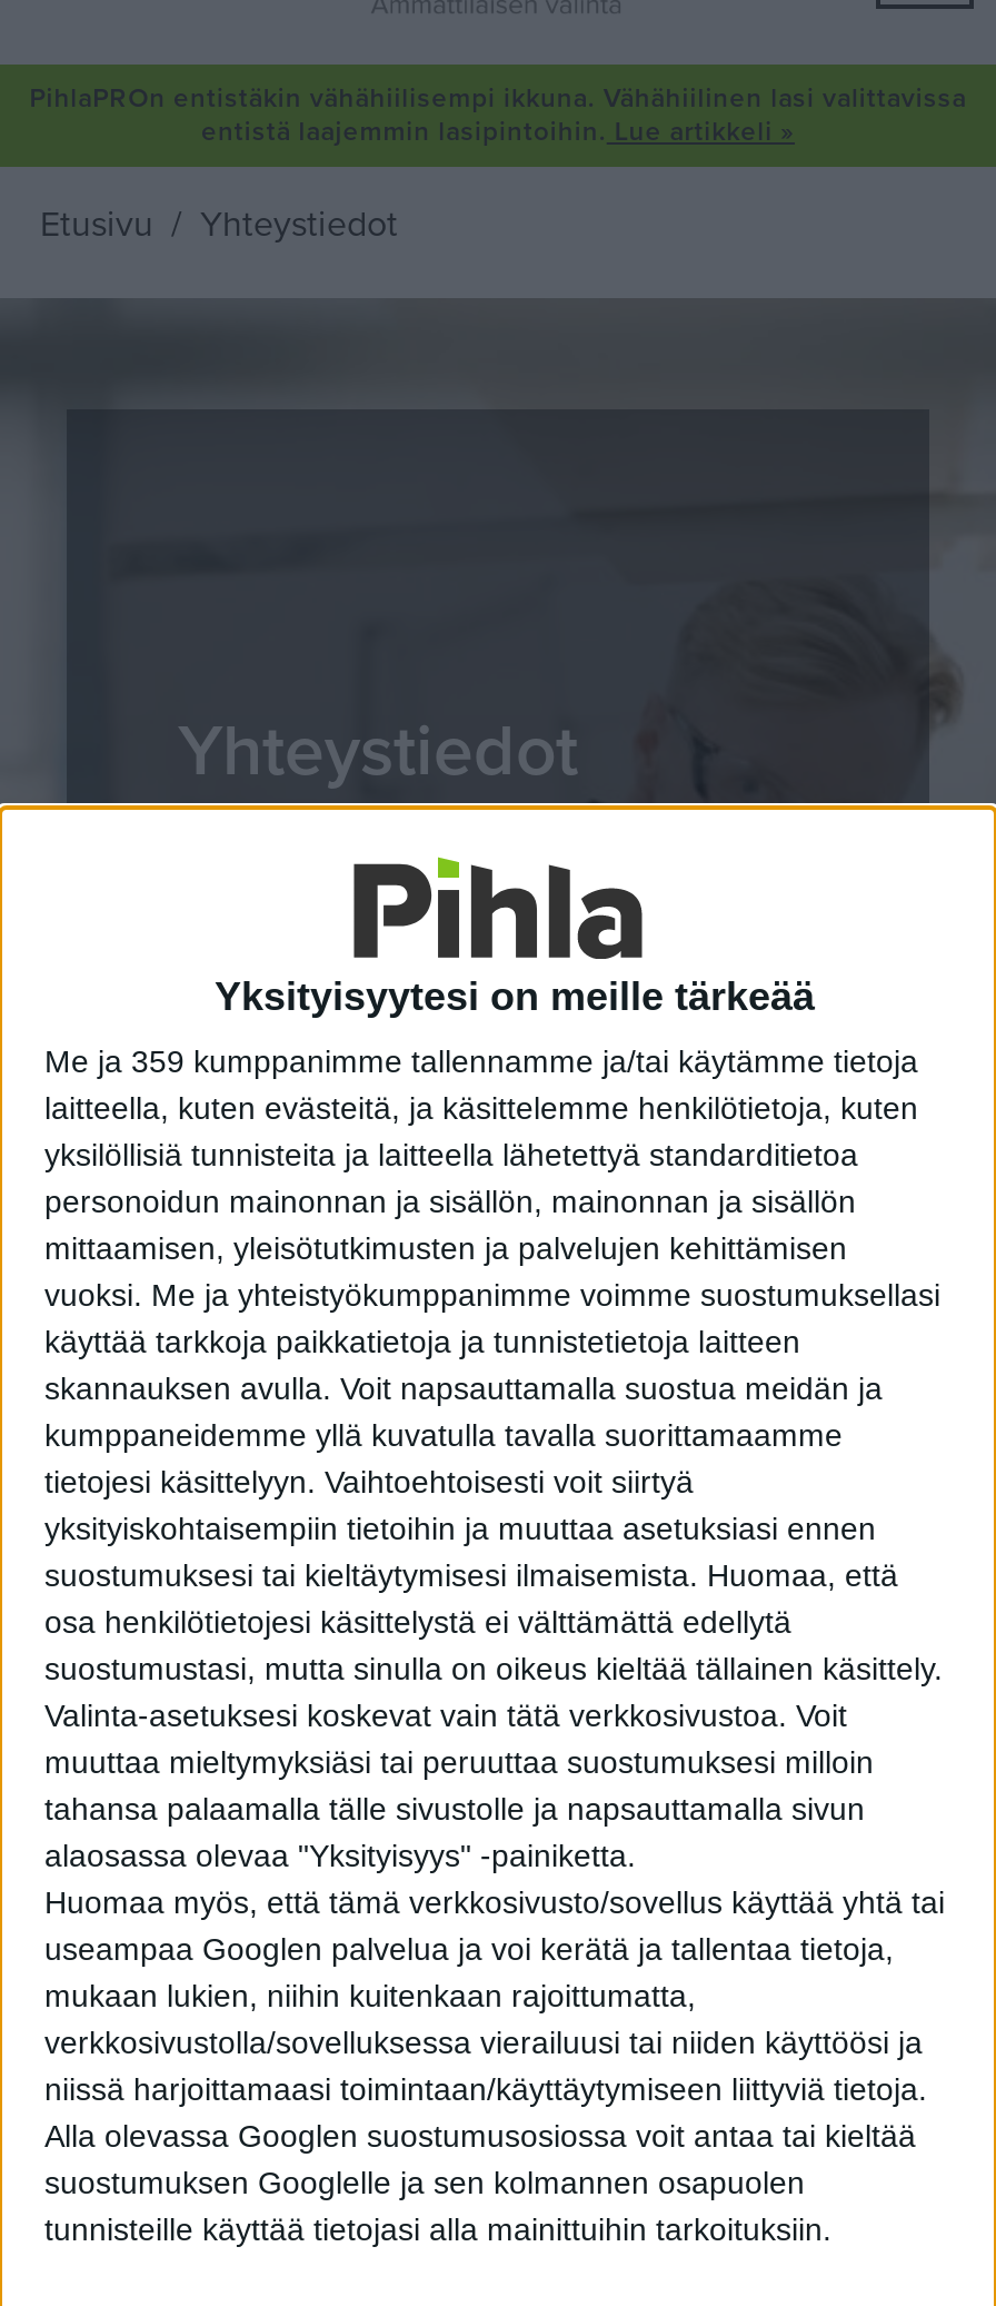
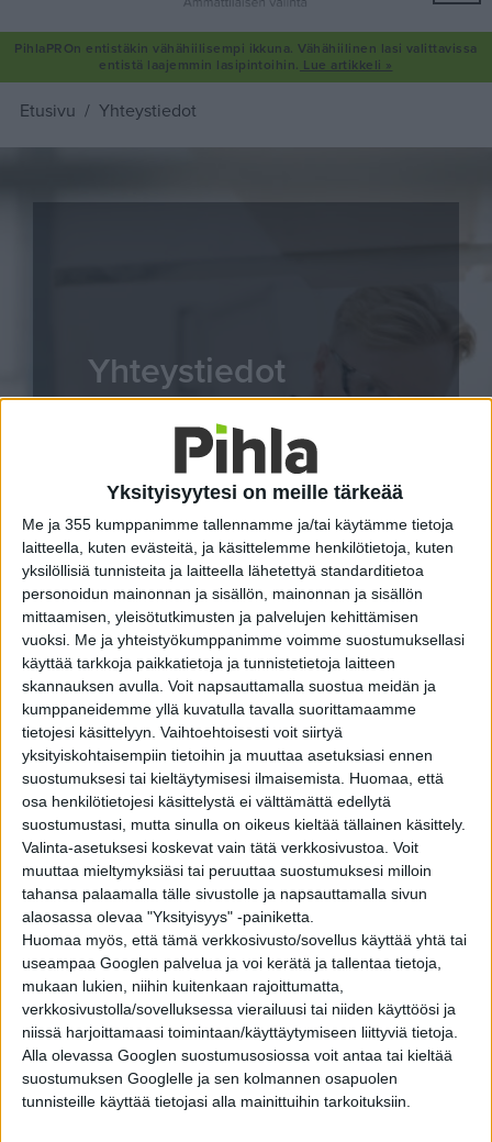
[44,1044,918,1080] Me ja 359 kumppanimme tallennamme ja/tai käytämme tietoja -> [22,516,454,533] Me ja 355 kumppanimme tallennamme ja/tai käytämme tietoja

